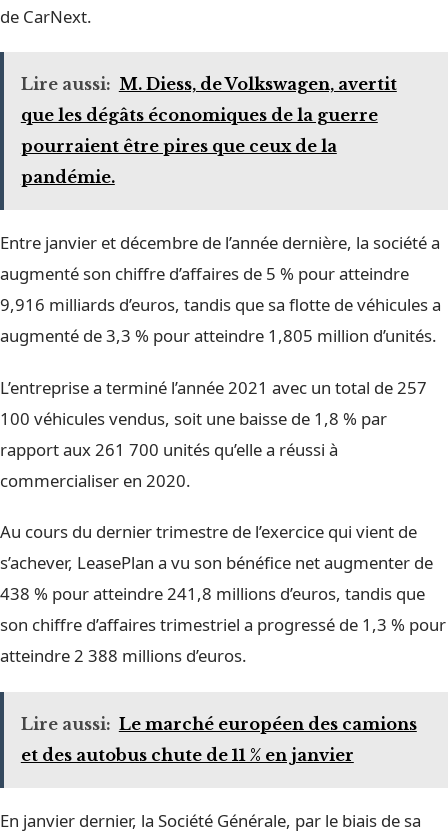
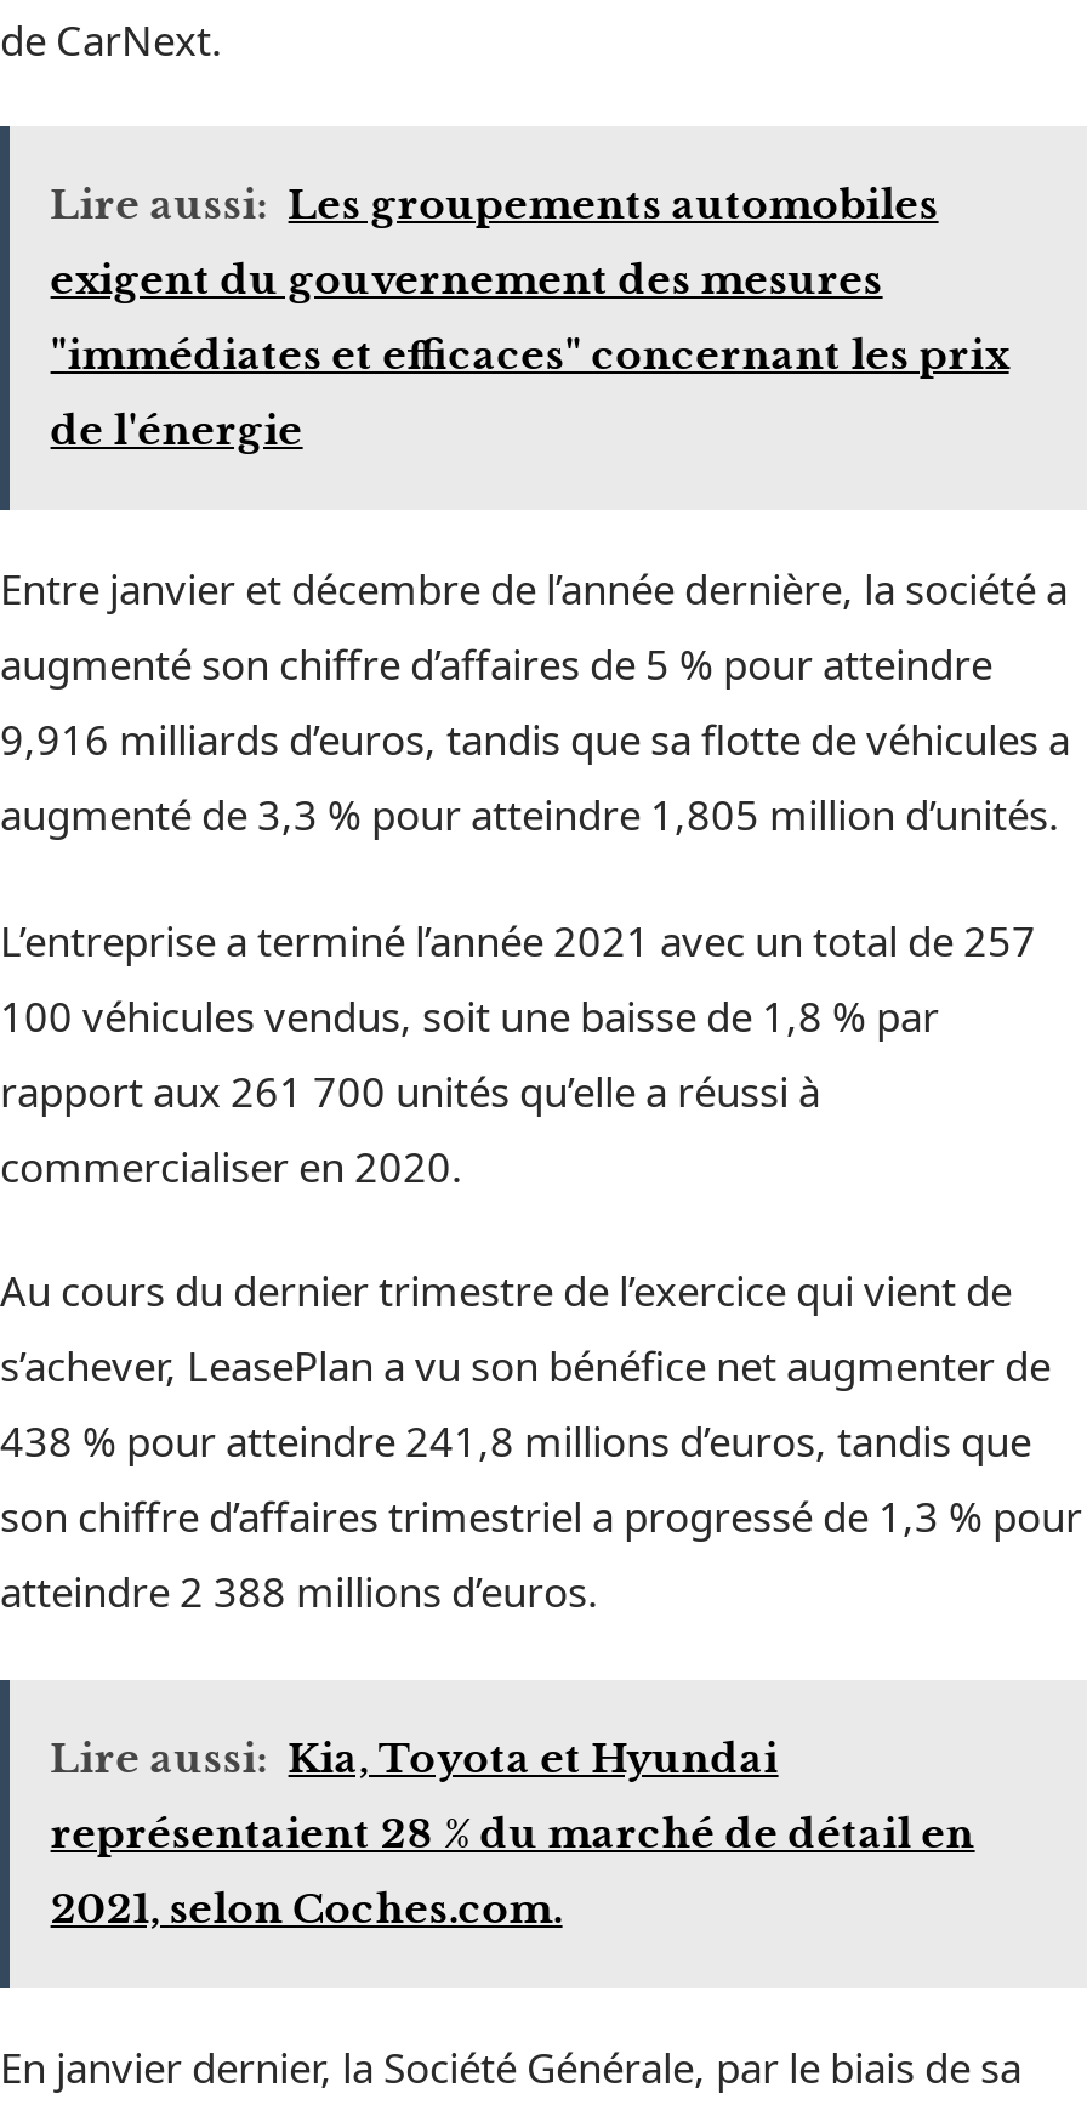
[21,74,397,94] Lire aussi: M. Diess, de Volkswagen, avertit -> [50,180,939,229] Lire aussi: Les groupements automobiles
[21,105,378,125] que les dégâts économiques de la guerre -> [50,255,883,304] exigent du gouvernement des mesures
[21,136,337,156] pourraient être pires que ceux de la -> [50,331,1009,379] "immédiates et efficaces" concernant les prix
[21,167,115,187] pandémie. -> [50,406,303,455] de l'énergie
[21,714,417,765] Lire aussi: Le marché européen des camions | et des autobus chute de 11 % en janvier -> [50,1734,975,1933] Lire aussi: Kia, Toyota et Hyundai | représentaient 28 % du marché de détail en | 2021, selon Coches.com.

